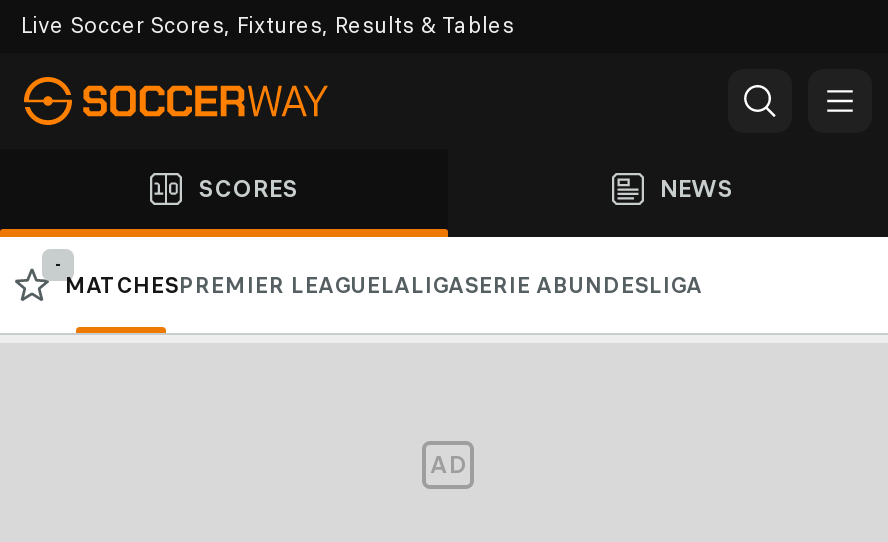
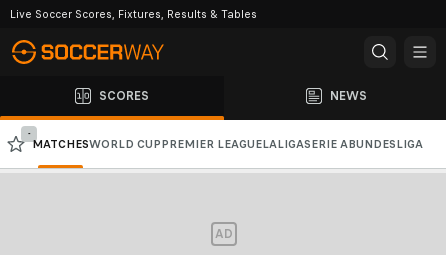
[64,271,702,299] MATCHESPREMIER LEAGUELALIGASERIE ABUNDESLIGA -> [32,137,423,151] MATCHESWORLD CUP PREMIER LEAGUELALIGASERIE A BUNDESLIGA

